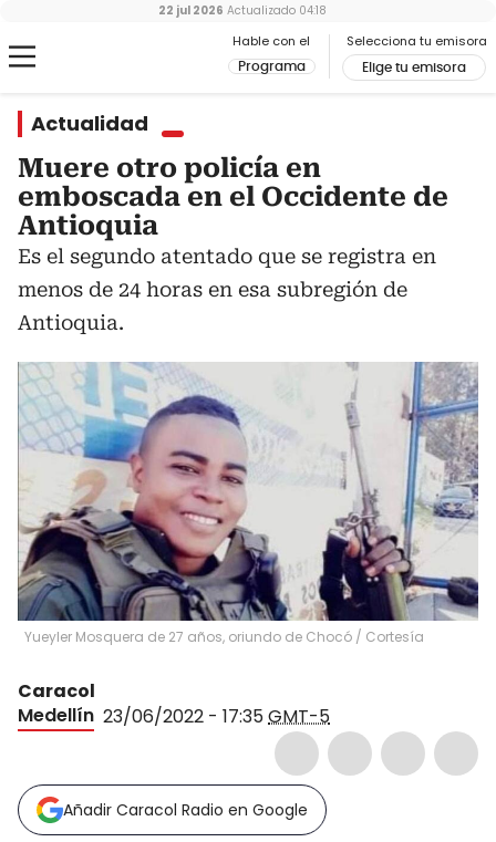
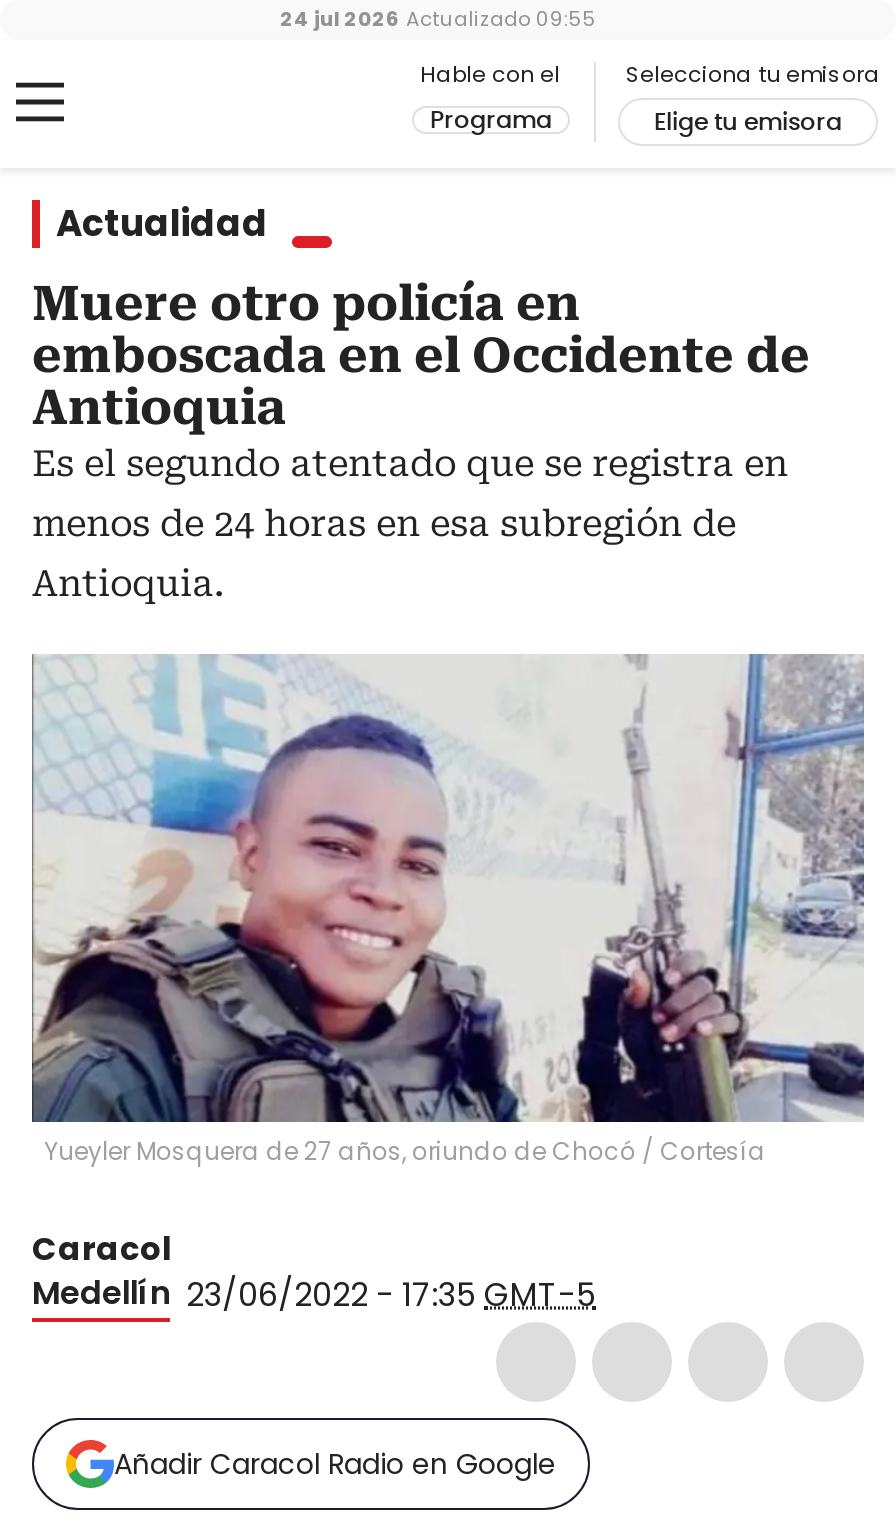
[158,2,327,19] 22 jul 2026 Actualizado 04:18 -> [280,4,596,34] 24 jul 2026 Actualizado 09:55

